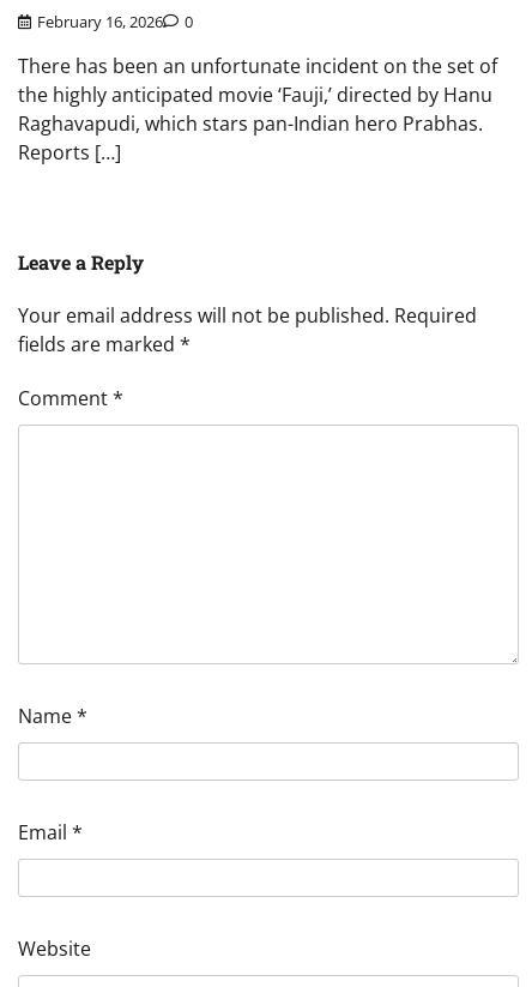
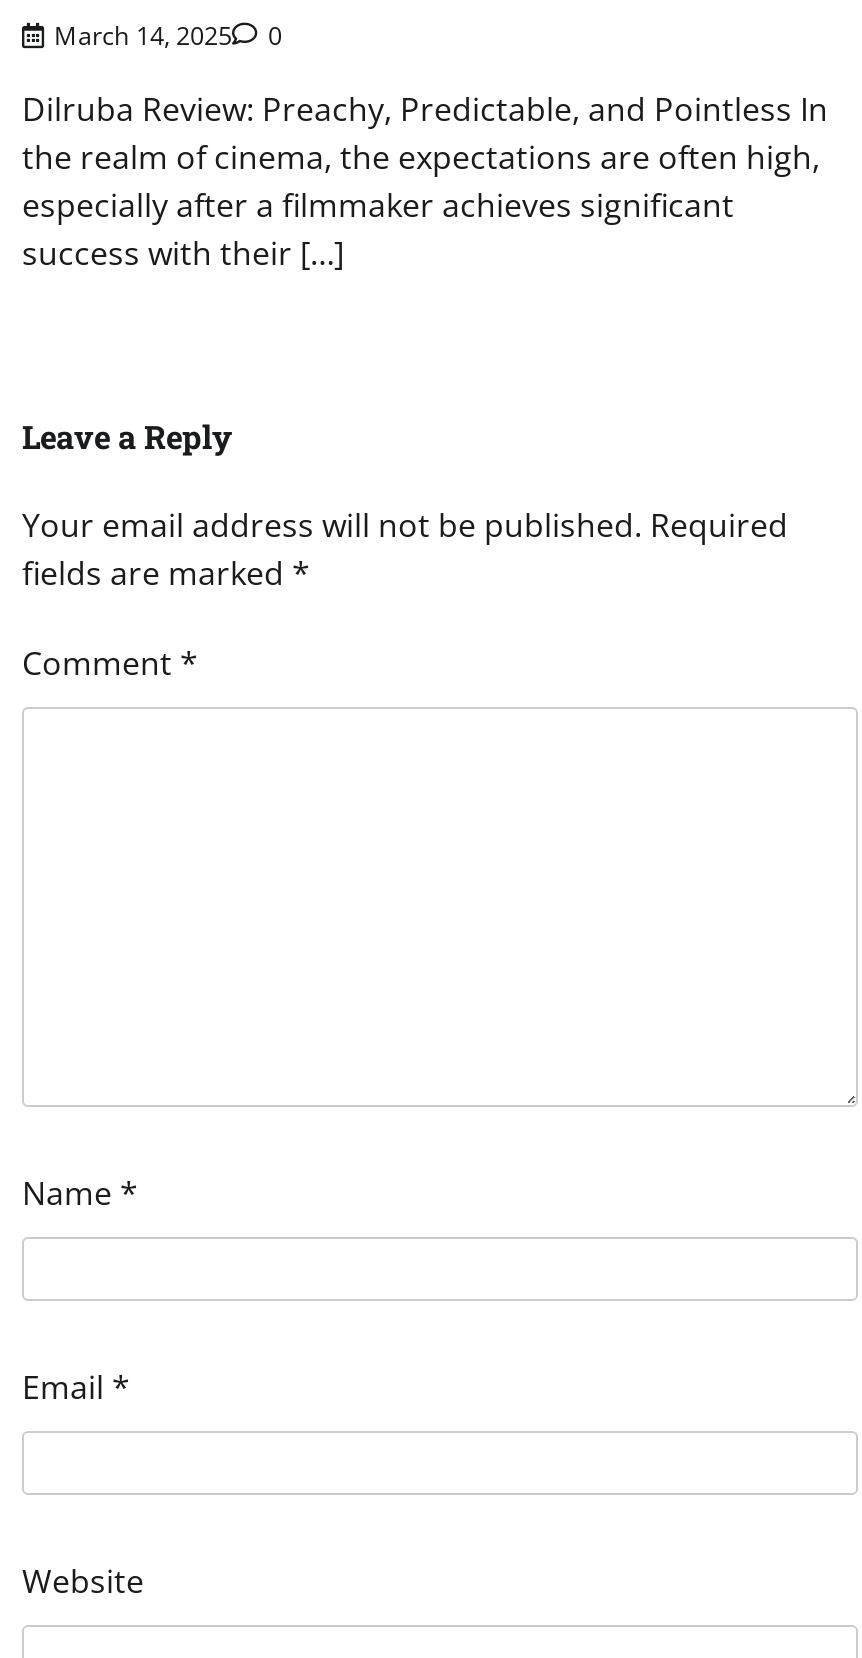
[37,11,193,33] February 16, 2026 0 -> [54,18,282,54] March 14, 2025 0
[18,53,497,166] There has been an unfortunate incident on the set of | the highly anticipated movie ‘Fauji,’ directed by Hanu | Raghavapudi, which stars pan-Indian hero Prabhas. | Reports […] -> [22,88,828,276] Dilruba Review: Preachy, Predictable, and Pointless In | the realm of cinema, the expectations are often high, | especially after a filmmaker achieves significant | success with their […]

